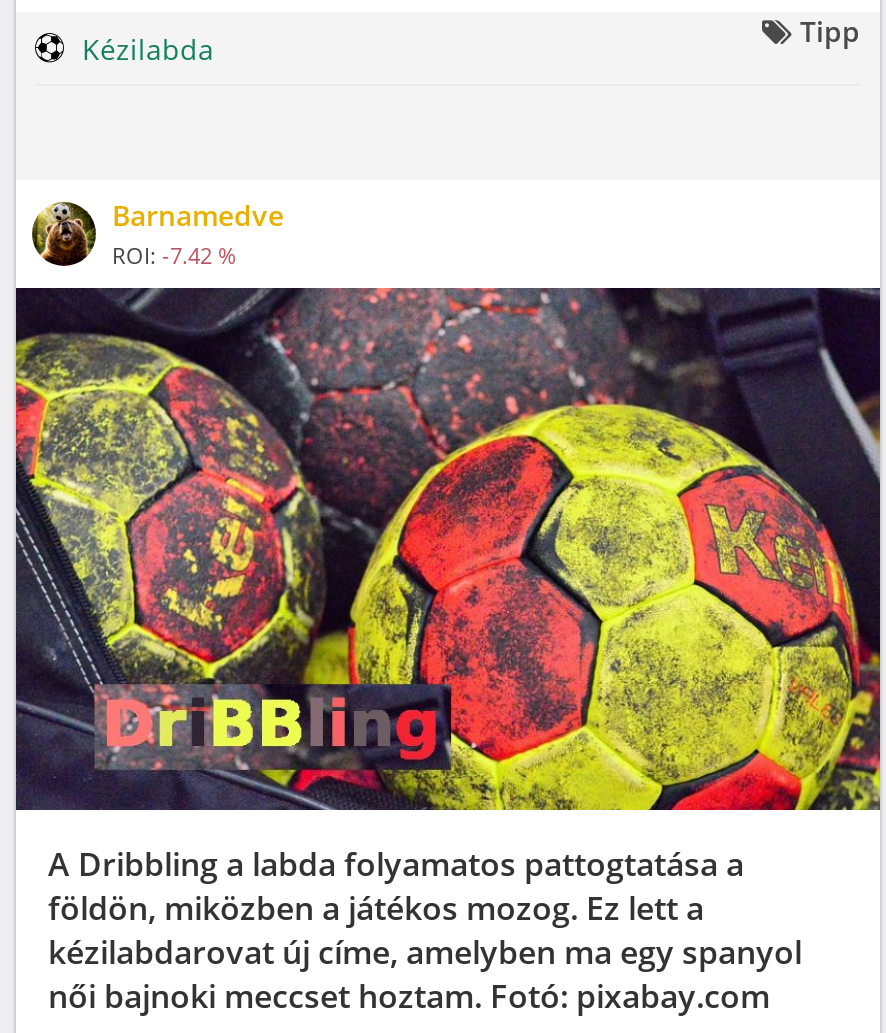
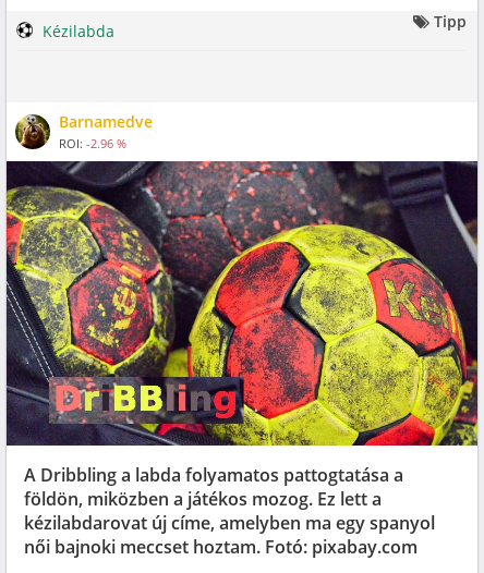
[112,240,236,270] ROI: -7.42 % -> [59,135,126,151] ROI: -2.96 %

